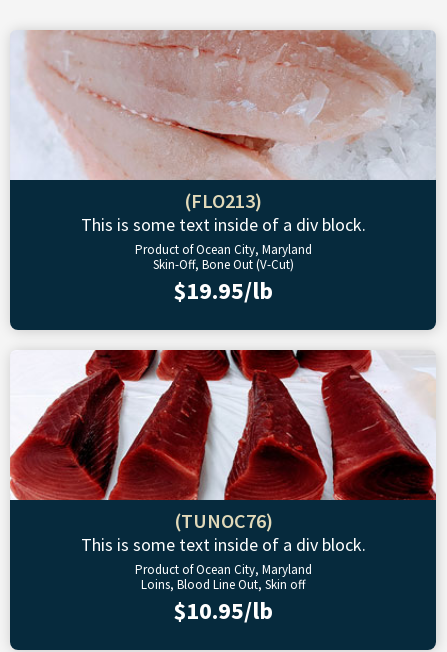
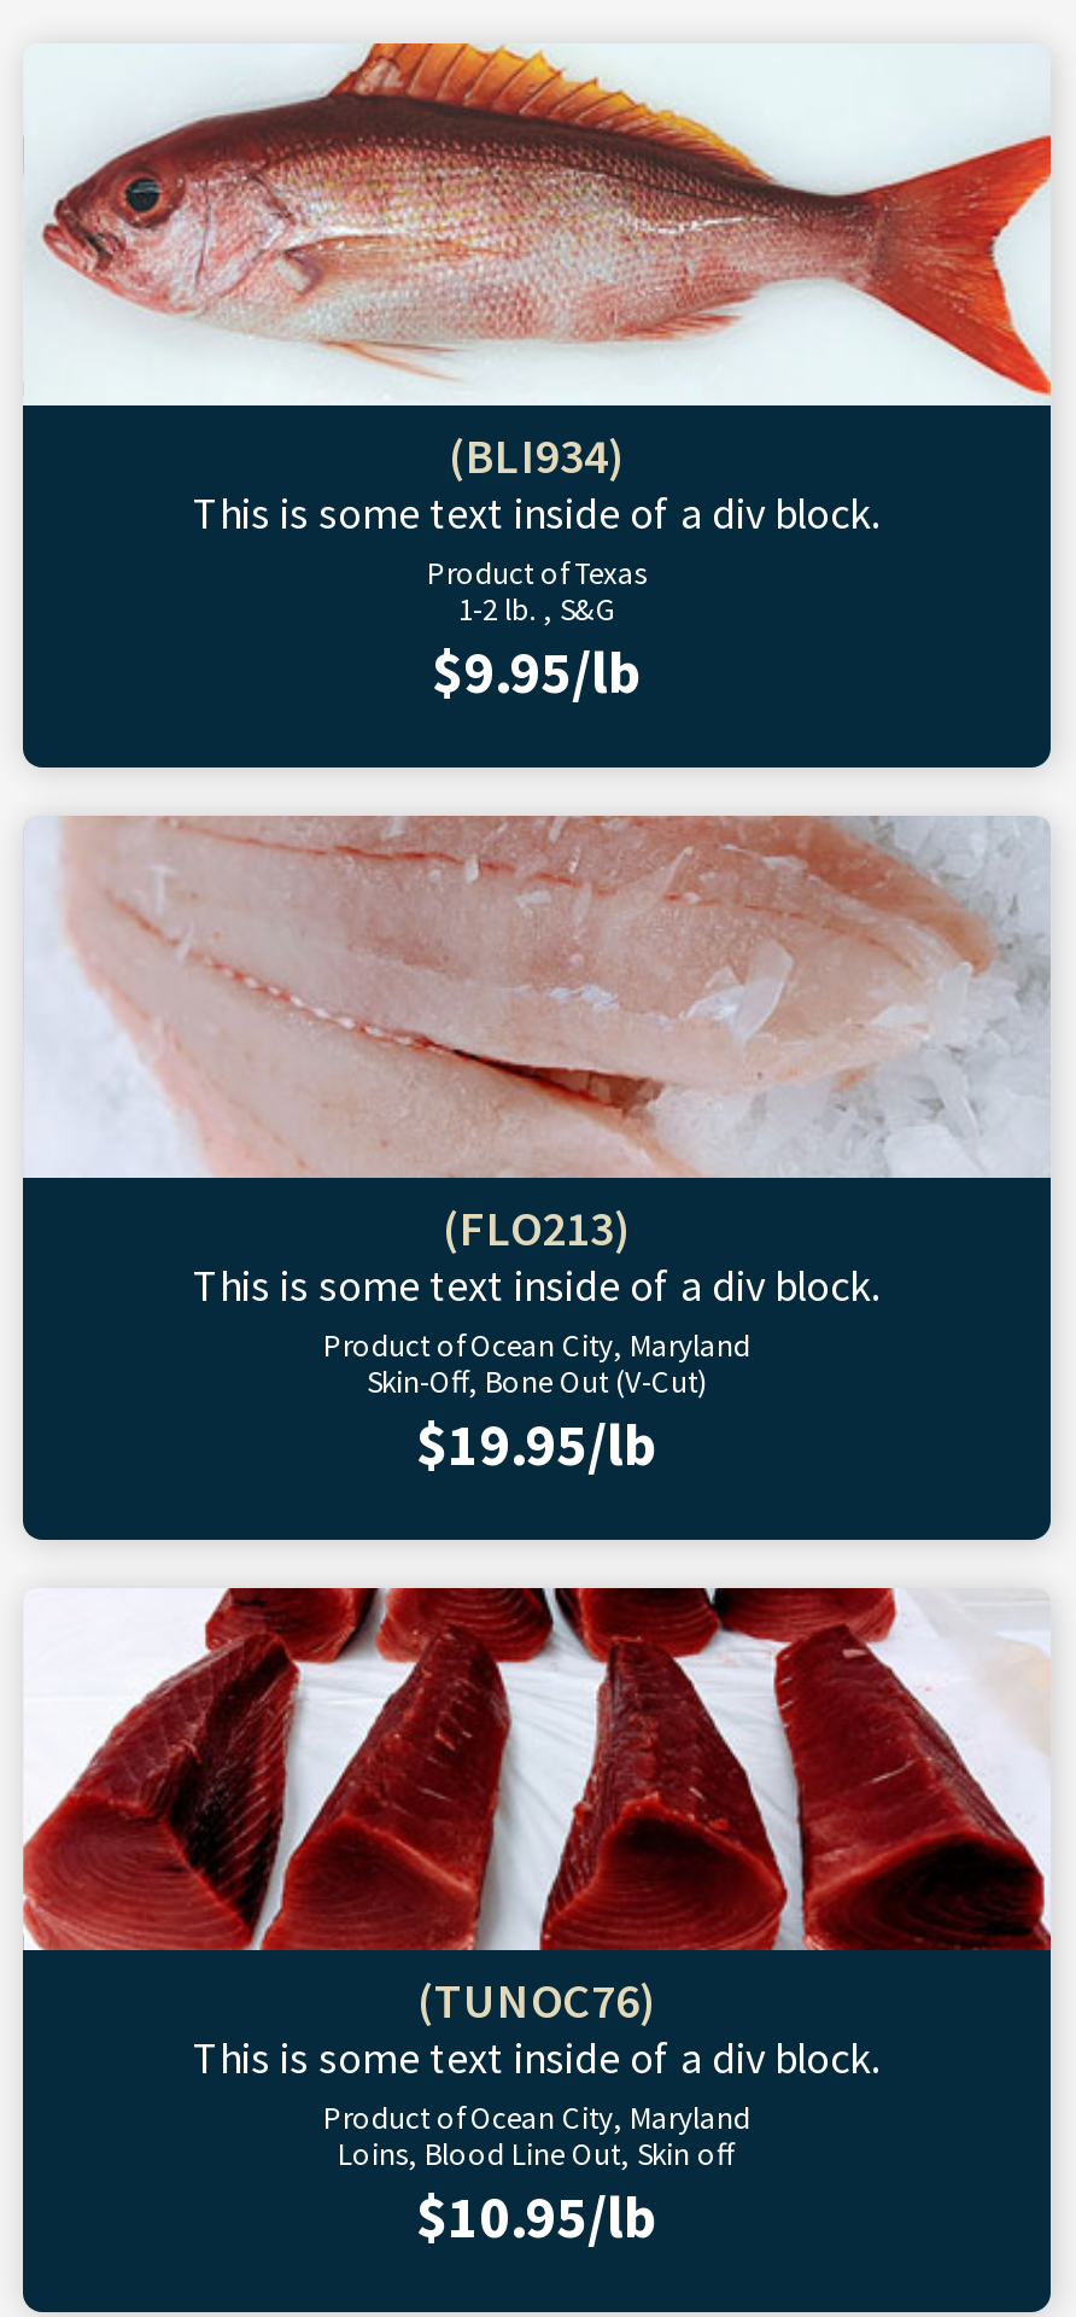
none -> [40,43,1053,710] [image] | (BLI934) | This is some text inside of a div block. | Product of Texas | 1-2 lb. , S&G | $9.95/lb

